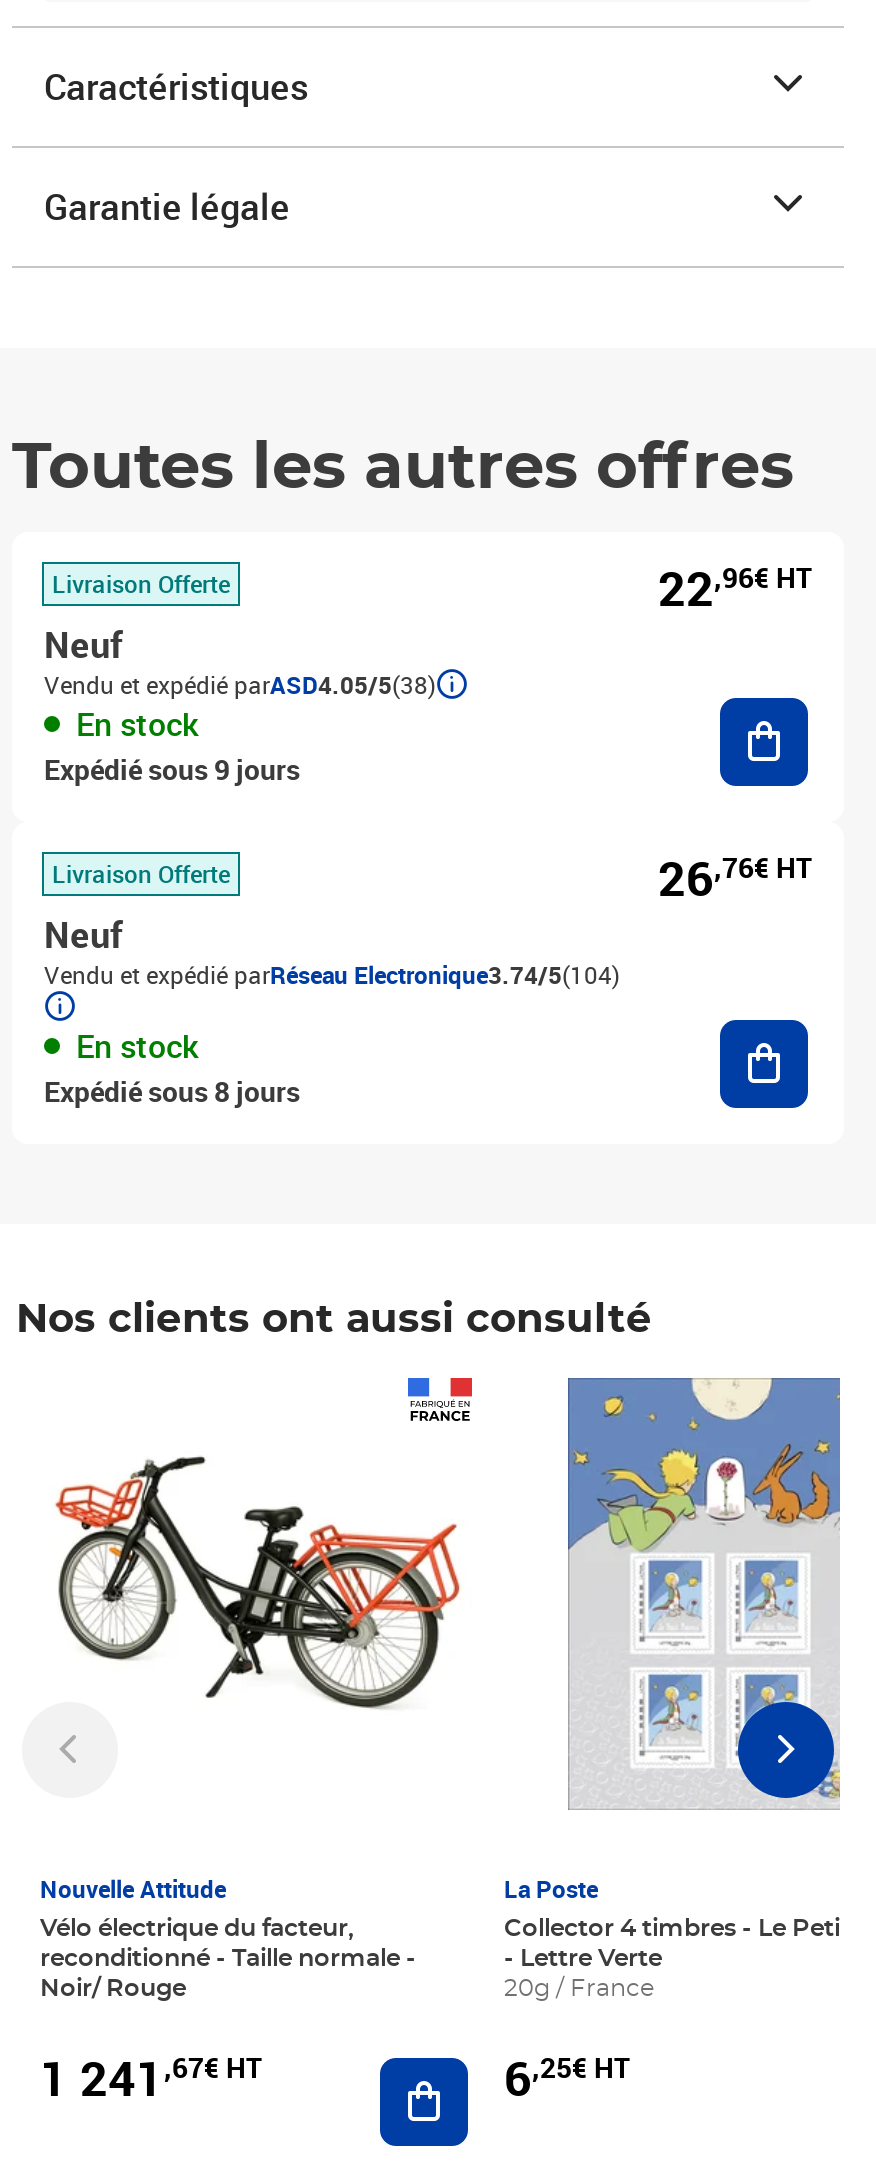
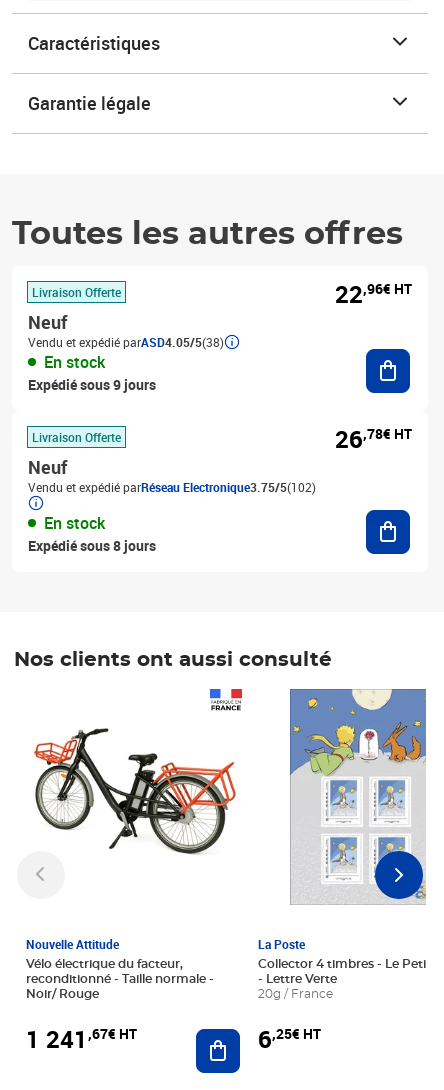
[658,846,812,910] 26,76€ HT -> [335,423,412,455] 26,78€ HT
[44,958,620,990] Vendu et expédié parRéseau Electronique3.74/5(104) -> [28,479,316,495] Vendu et expédié parRéseau Electronique3.75/5(102)

